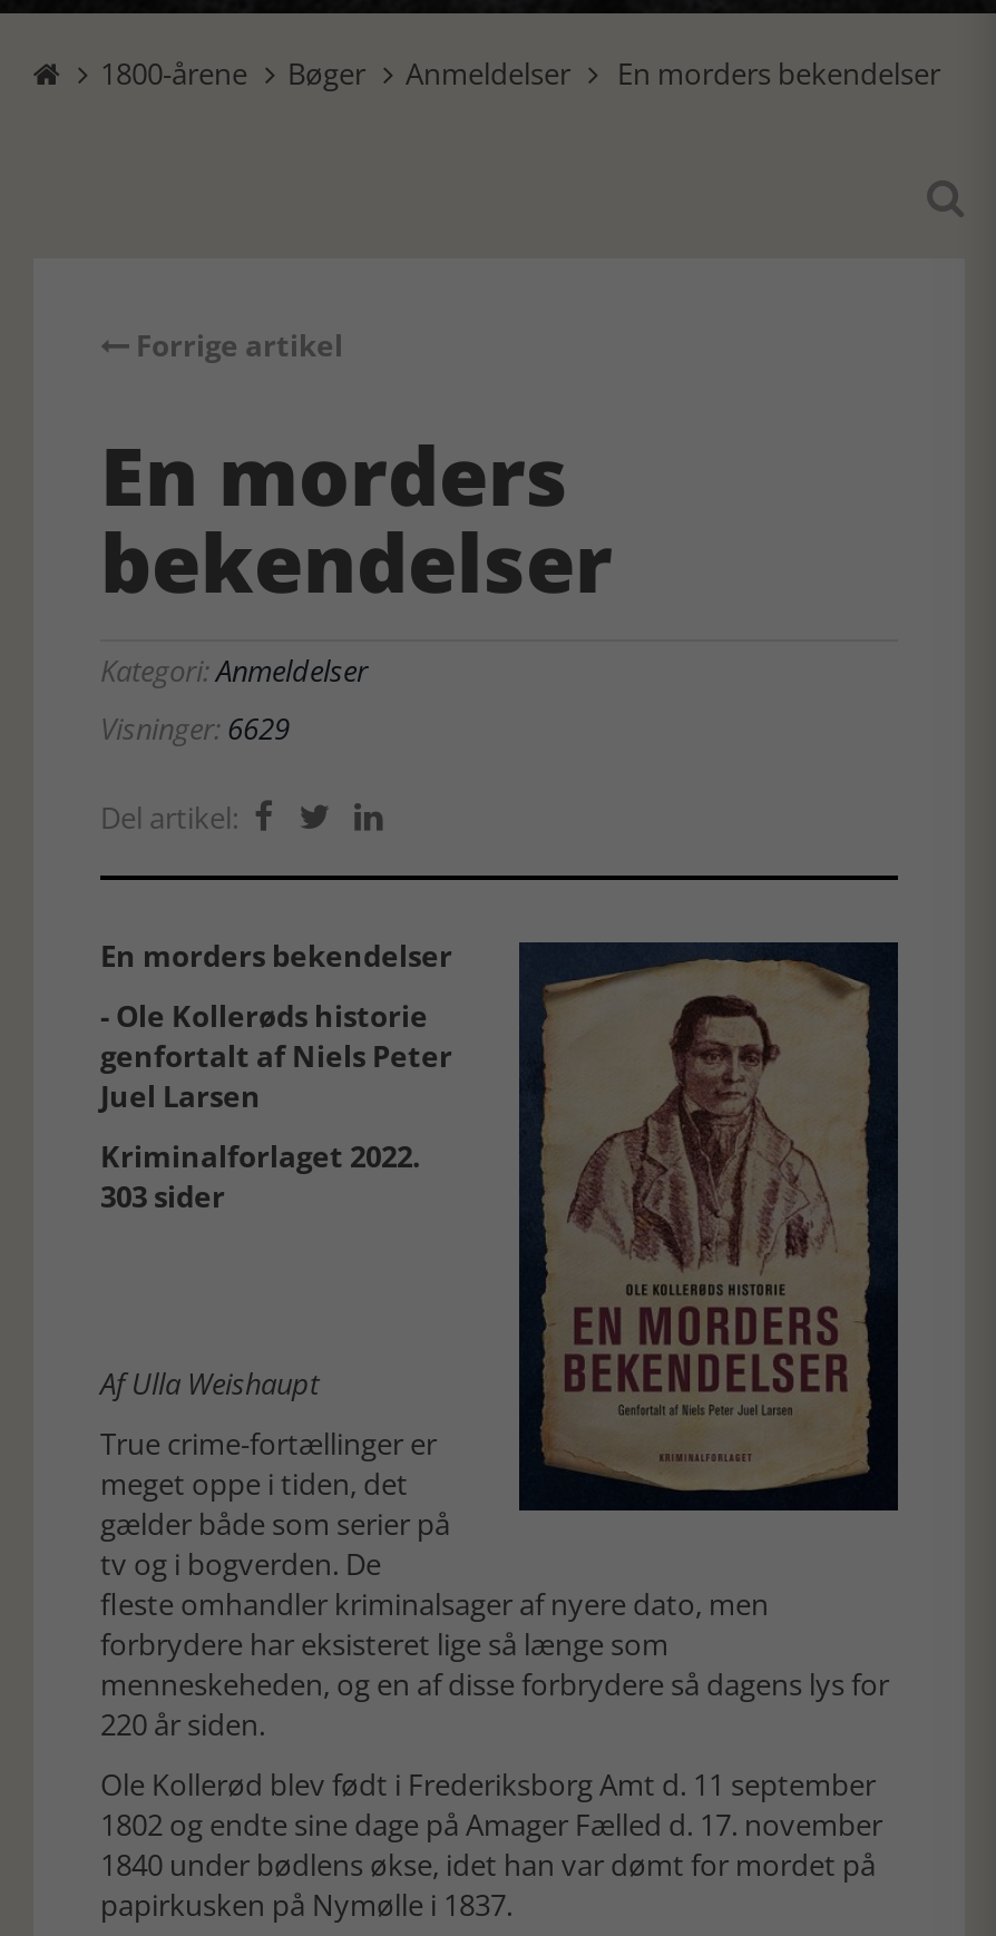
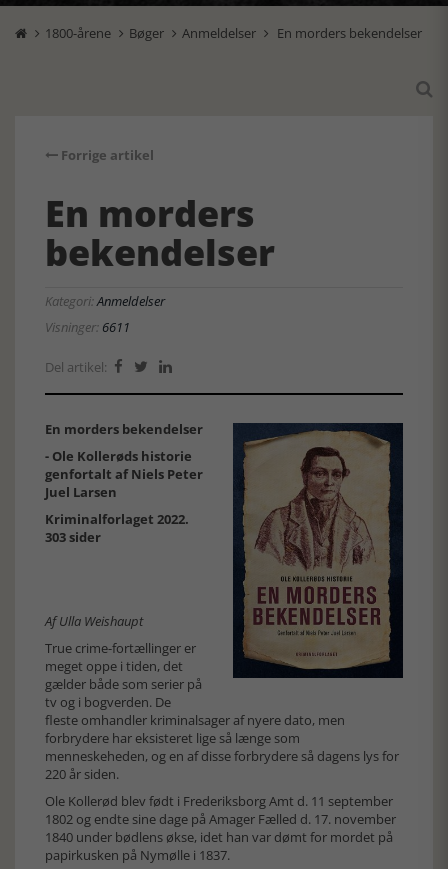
[100,708,290,749] Visninger: 6629 -> [45,318,130,336] Visninger: 6611

